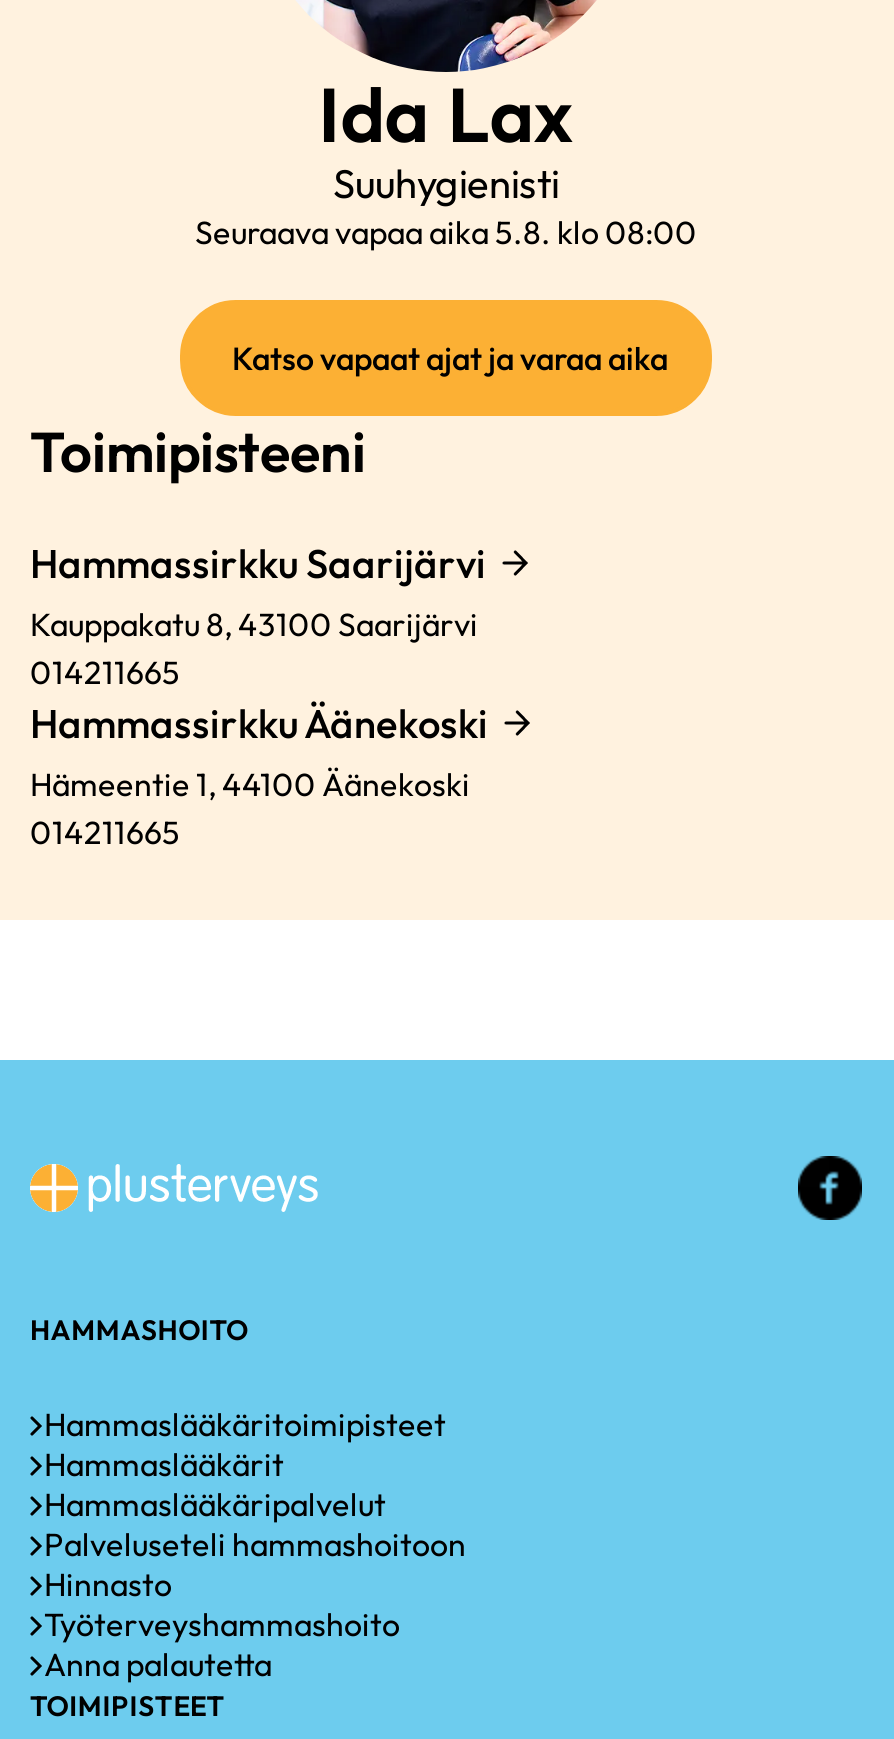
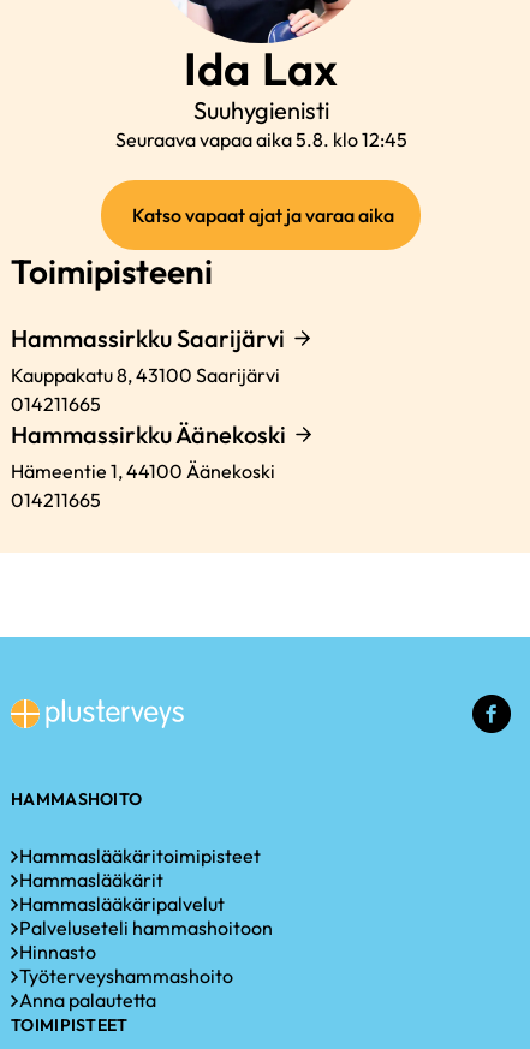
[195,212,697,252] Seuraava vapaa aika 5.8. klo 08:00 -> [115,127,407,151] Seuraava vapaa aika 5.8. klo 12:45

